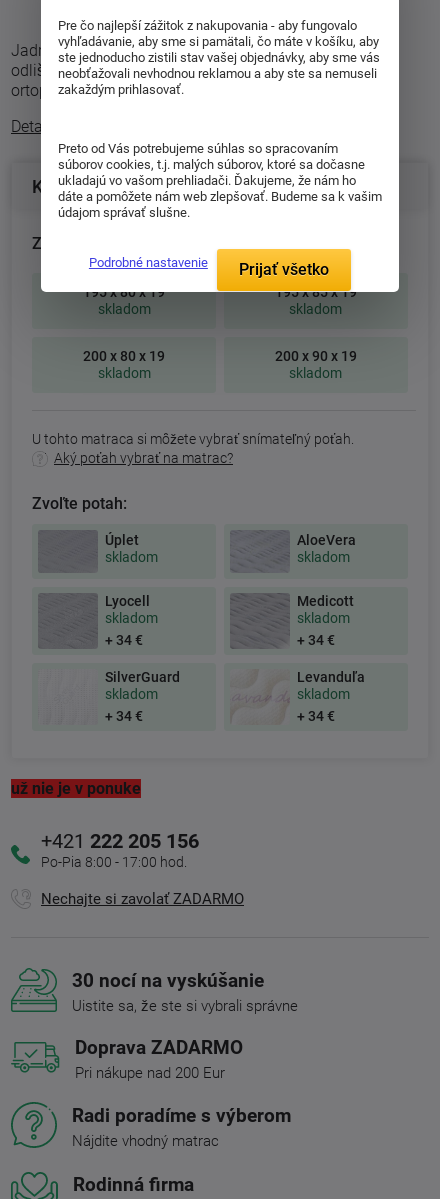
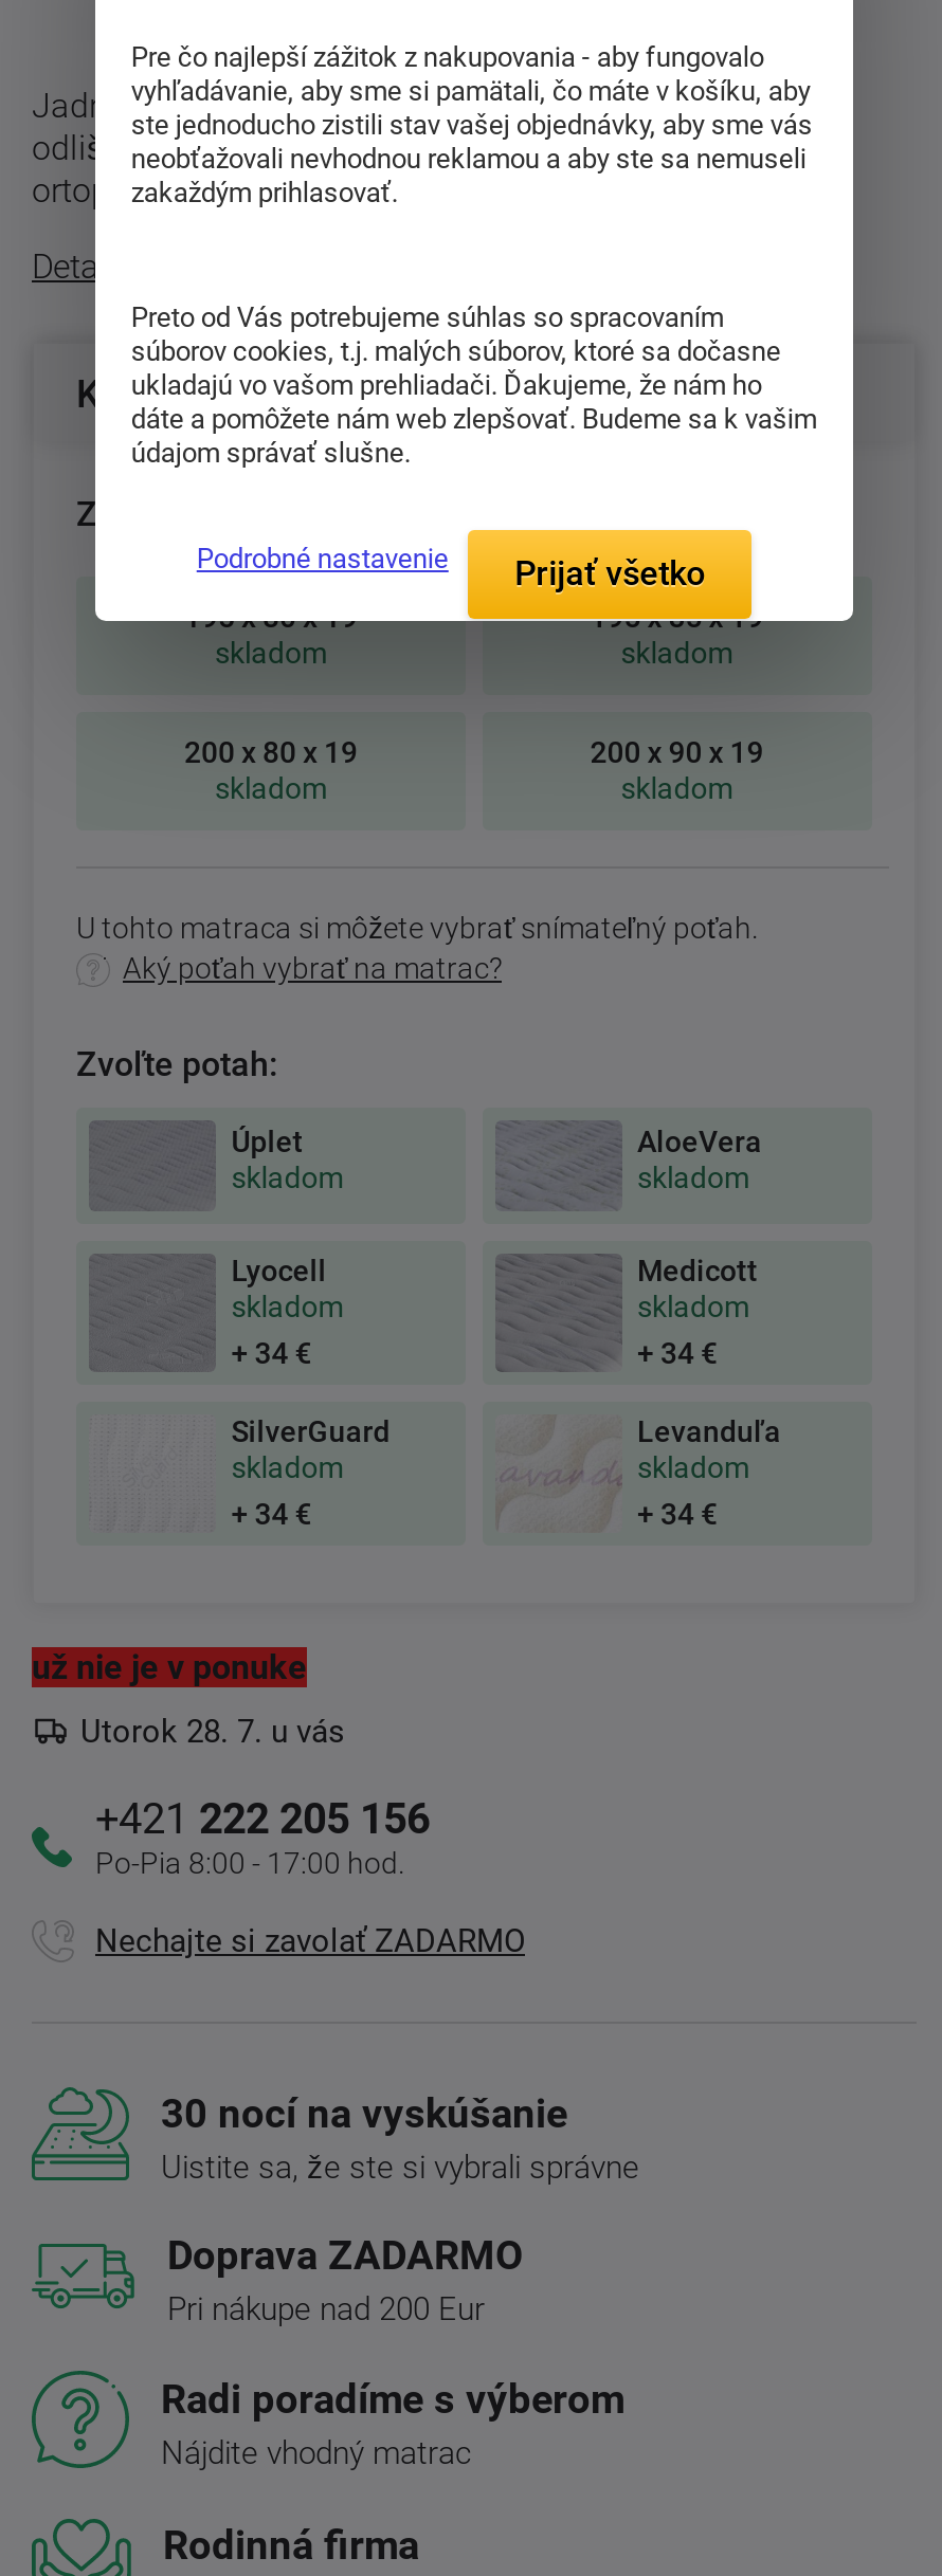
none -> [80,1714,345,1752] Utorok 28. 7. u vás

